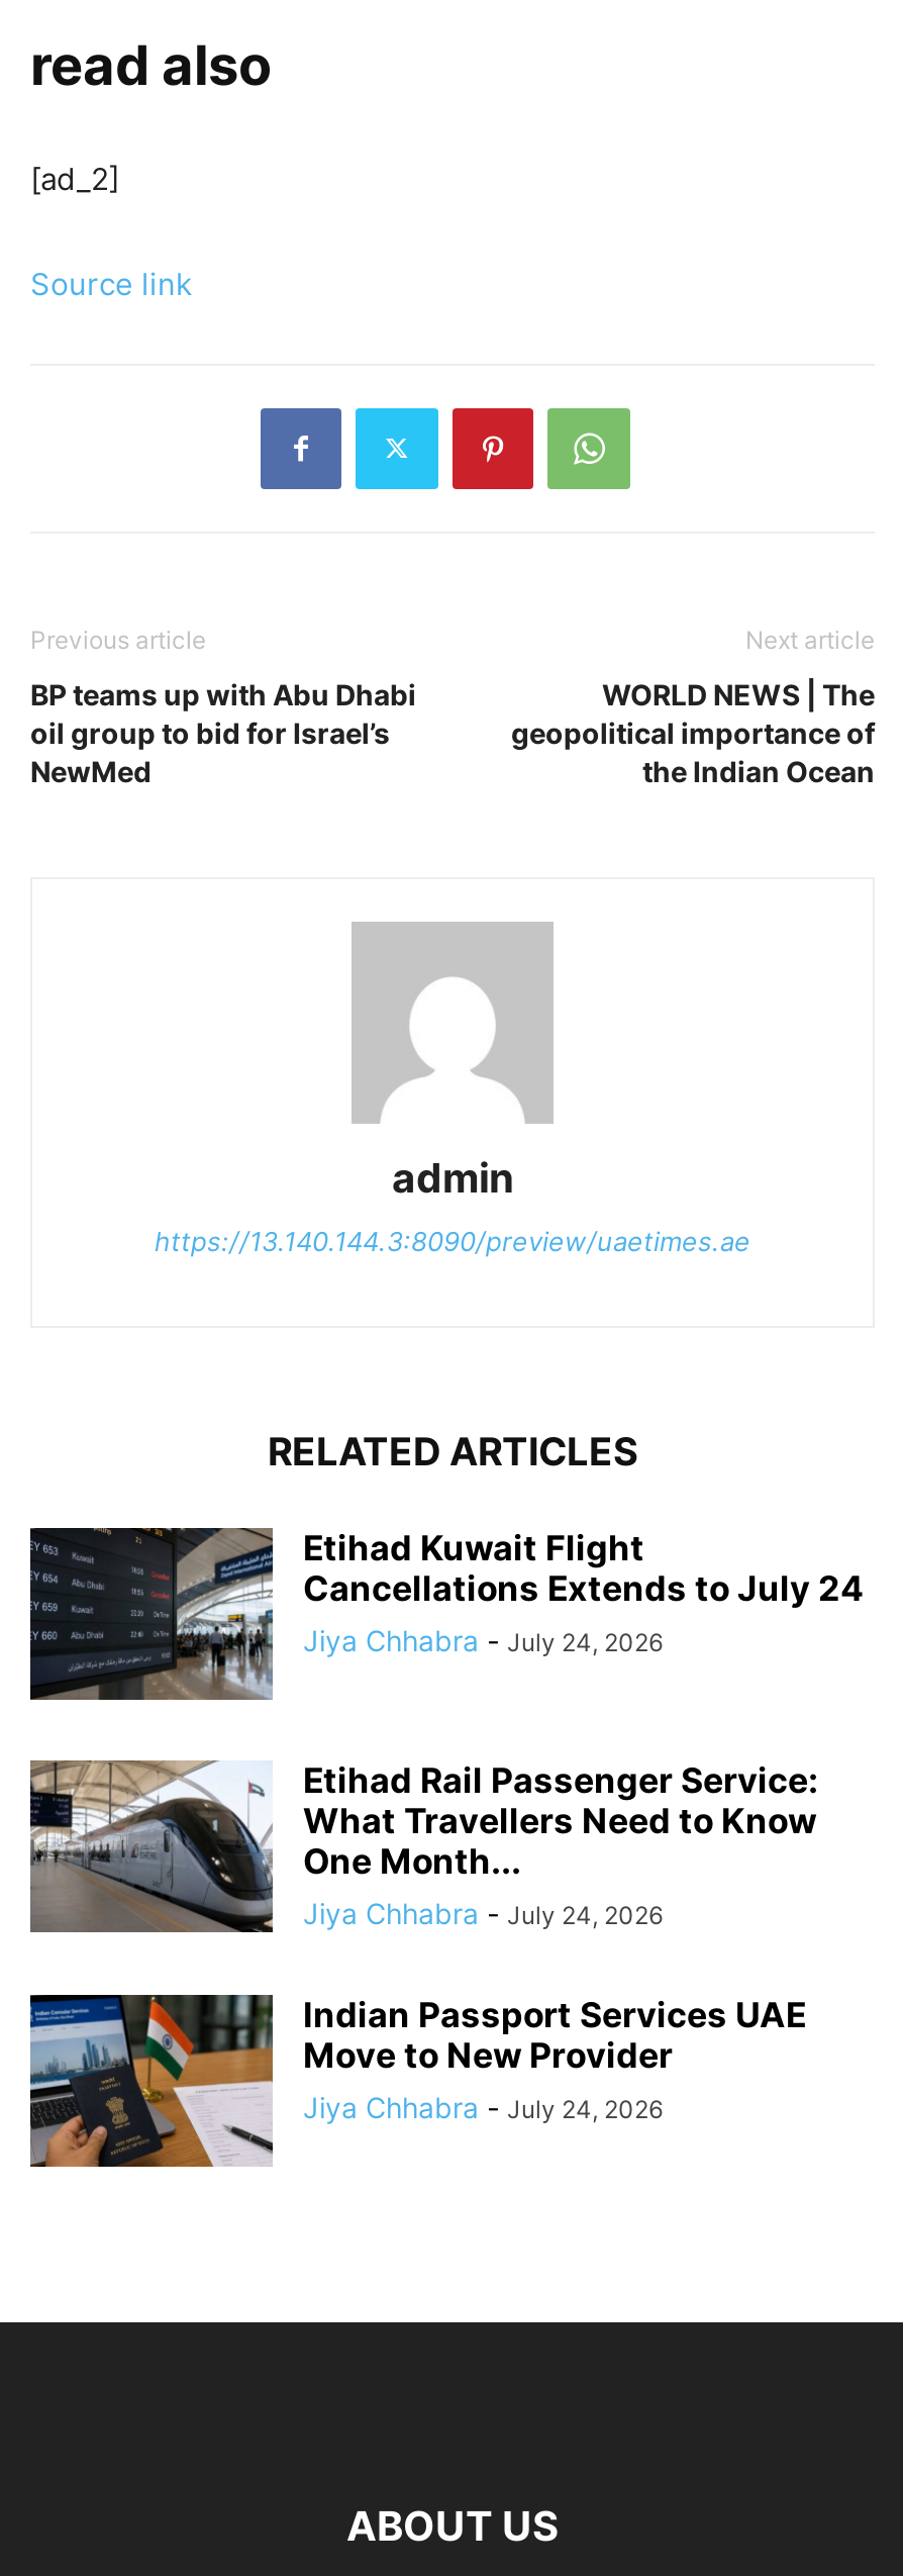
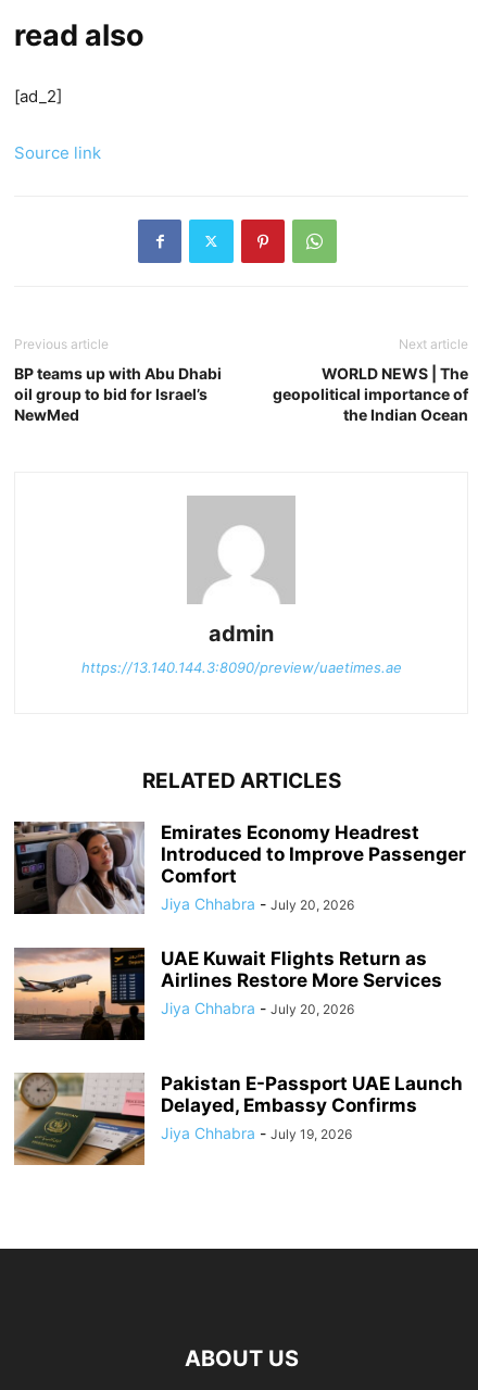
[28,1526,865,1702] [image] | Etihad Kuwait Flight | Cancellations Extends to July 24 | Jiya Chhabra - July 24, 2026 -> [13,821,466,915] [image] | Emirates Economy Headrest | Introduced to Improve Passenger | Comfort | Jiya Chhabra - July 20, 2026
[28,1760,818,1934] [image] | Etihad Rail Passenger Service: | What Travellers Need to Know | One Month... | Jiya Chhabra - July 24, 2026 -> [13,947,442,1041] [image] | UAE Kuwait Flights Return as | Airlines Restore More Services | Jiya Chhabra - July 20, 2026
[28,1993,806,2169] [image] | Indian Passport Services UAE | Move to New Provider | Jiya Chhabra - July 24, 2026 -> [13,1072,463,1166] [image] | Pakistan E-Passport UAE Launch | Delayed, Embassy Confirms | Jiya Chhabra - July 19, 2026

